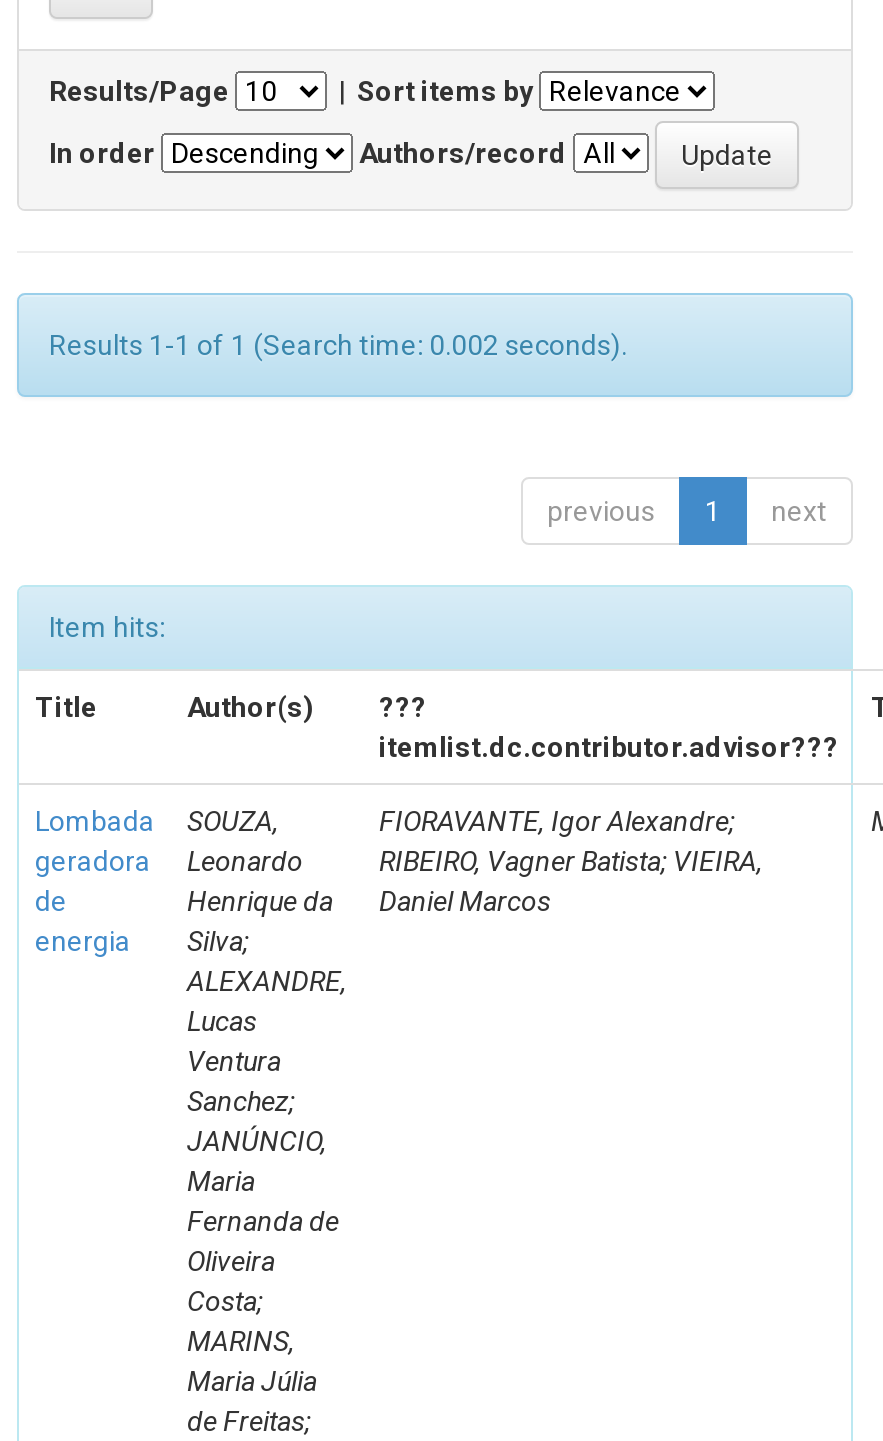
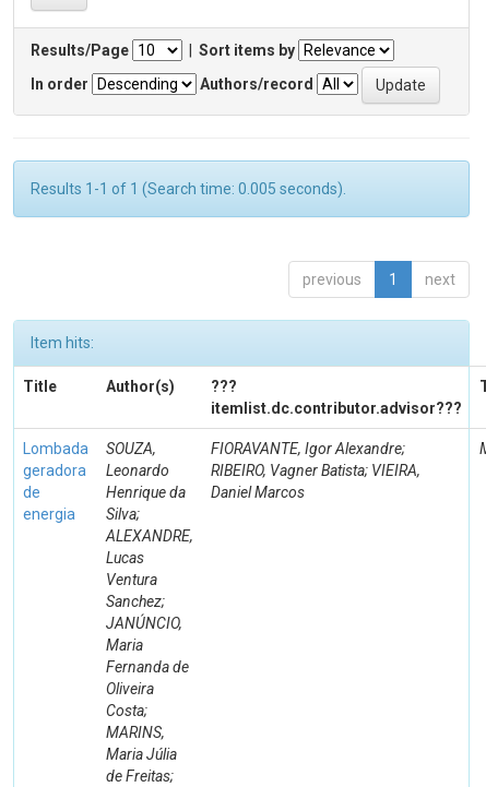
[49,329,627,361] Results 1-1 of 1 (Search time: 0.002 seconds). -> [31,180,346,198] Results 1-1 of 1 (Search time: 0.005 seconds).

